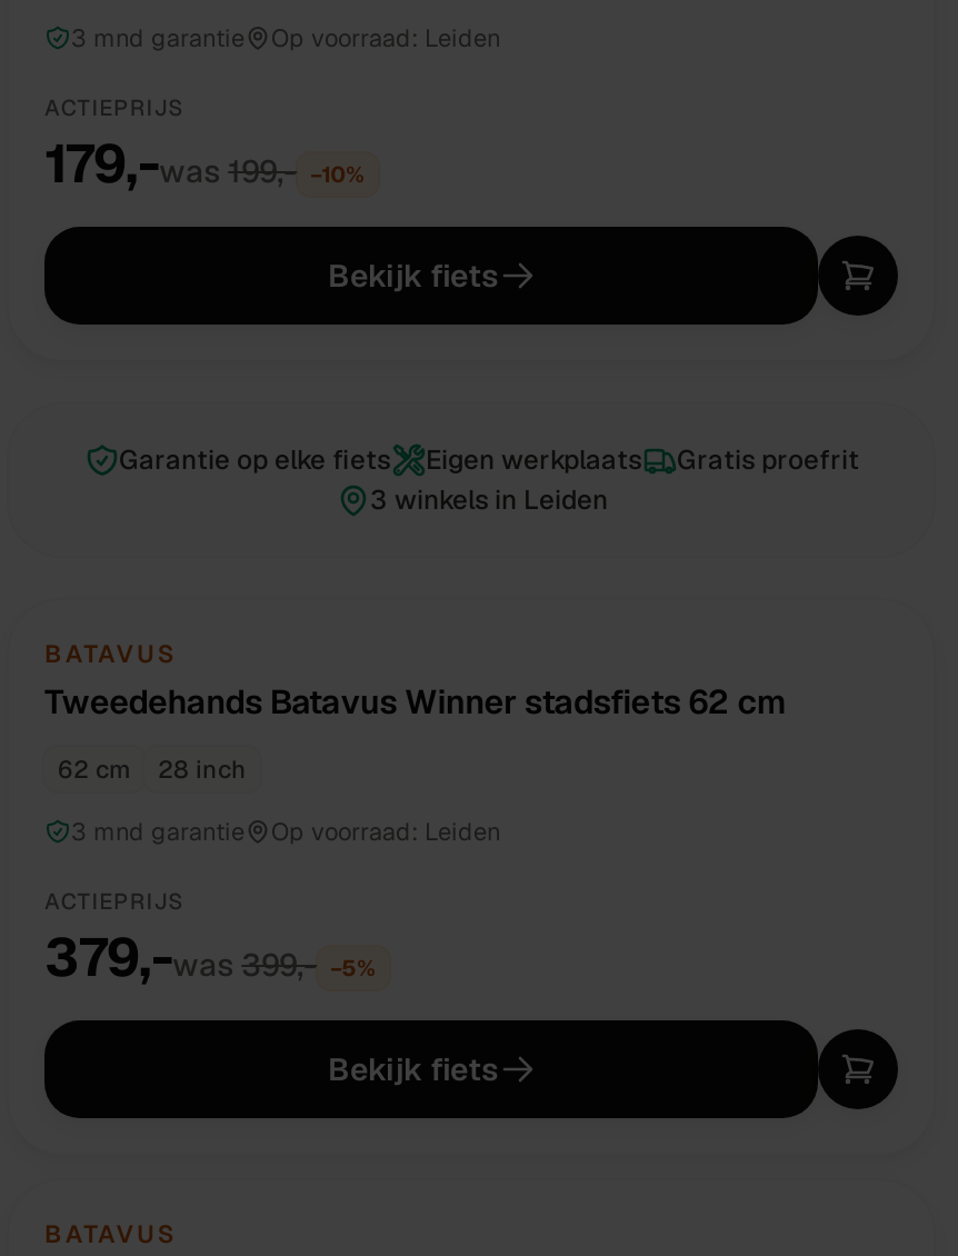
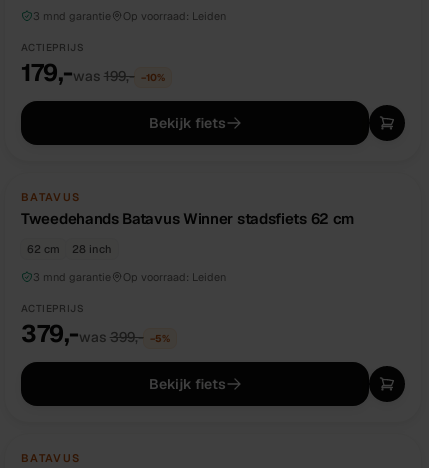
[119,442,859,518] Garantie op elke fiets | Eigen werkplaats | Gratis proefrit | 3 winkels in Leiden -> none

